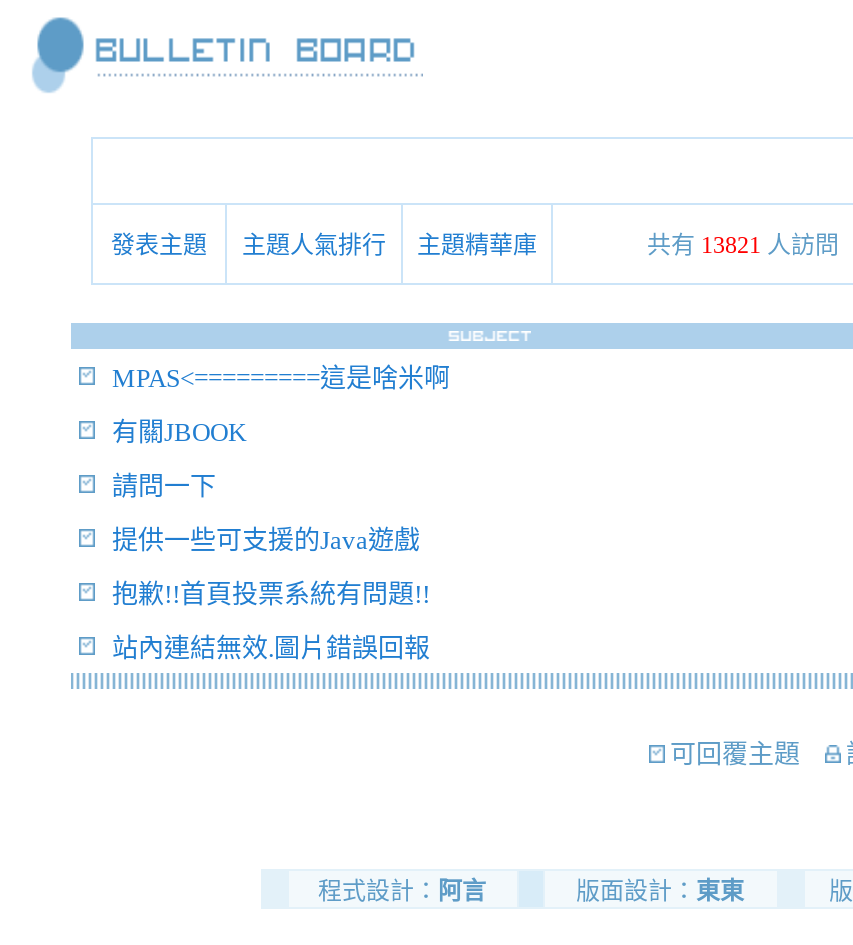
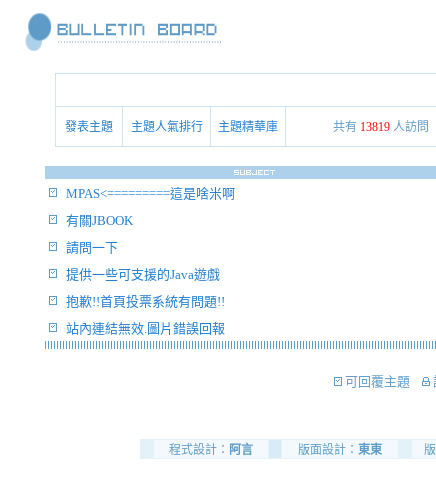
[647,231,839,259] 共有13821人訪問 -> [333,120,429,134] 共有13819人訪問

